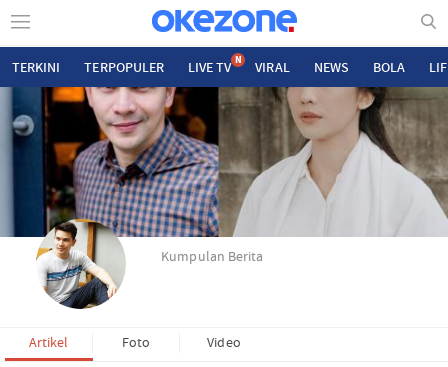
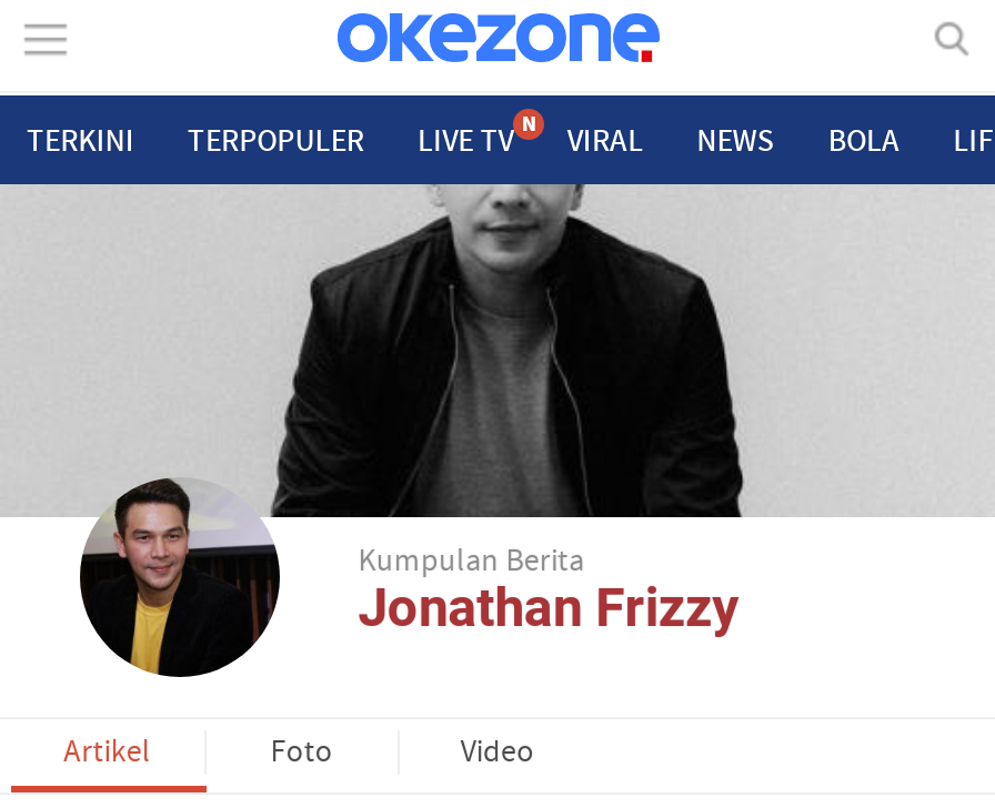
[3,86,445,309] [image] -> [7,182,988,675] [image]
none -> [358,577,739,639] Jonathan Frizzy

